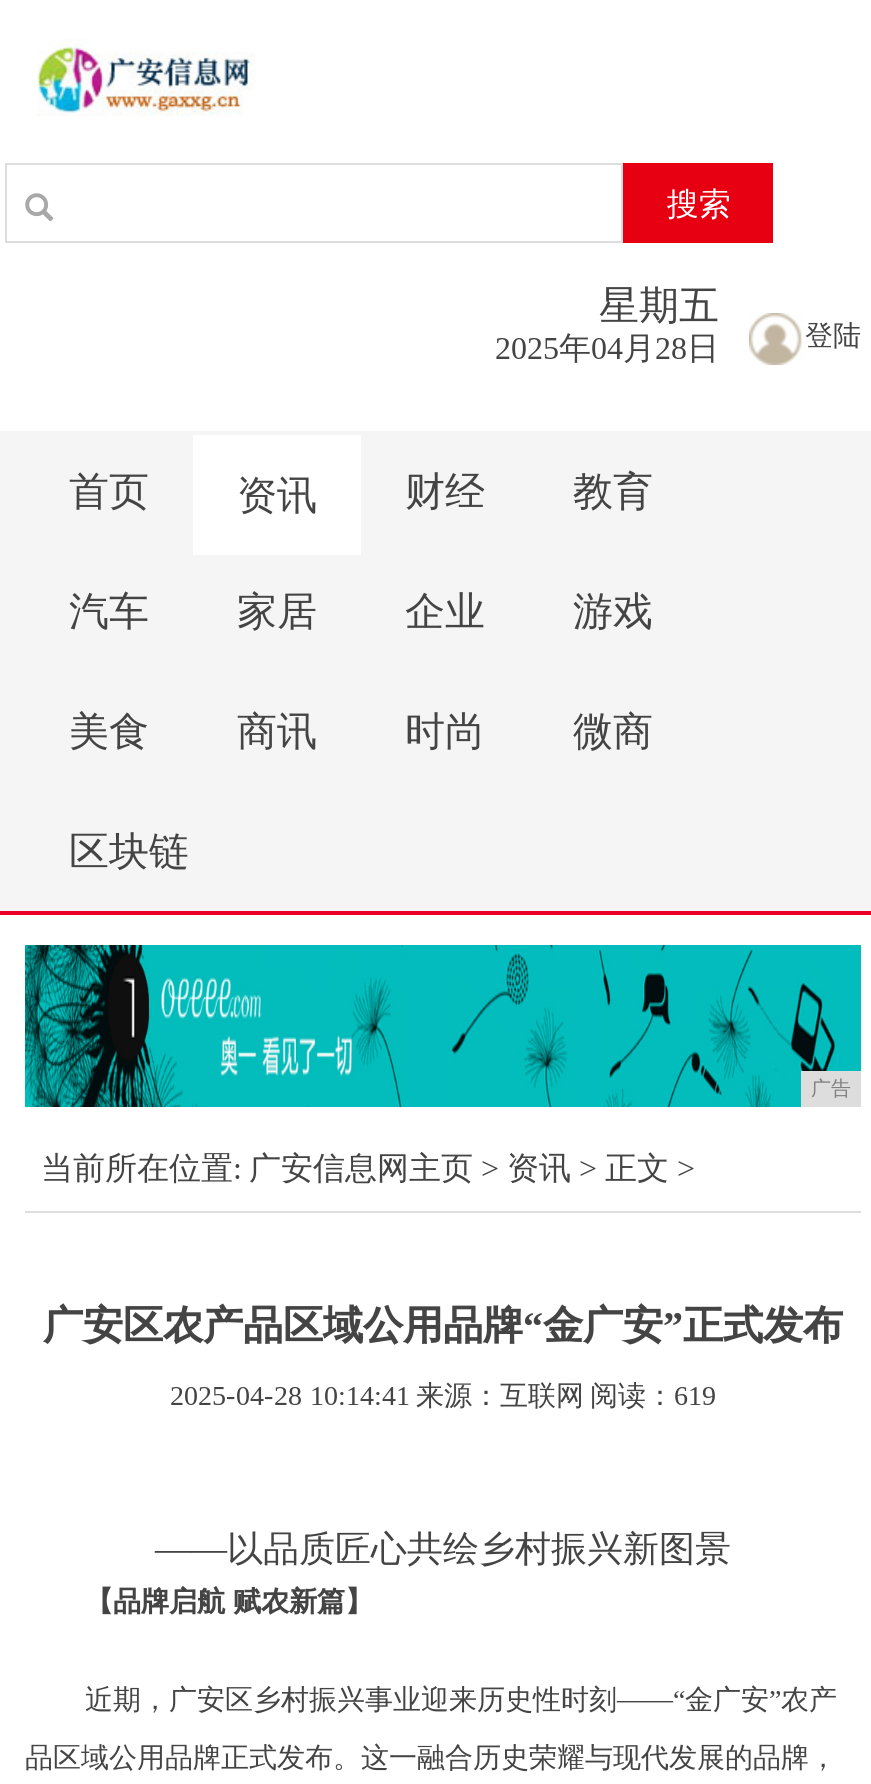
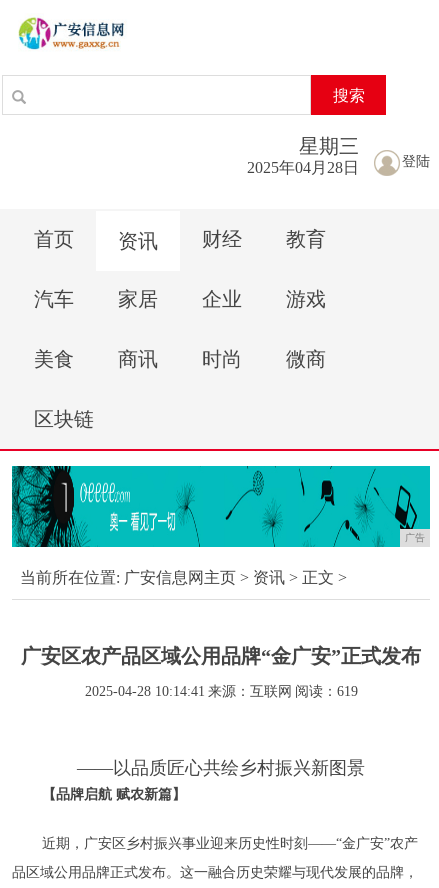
[599,283,719,327] 星期五 -> [299,135,359,157] 星期三

